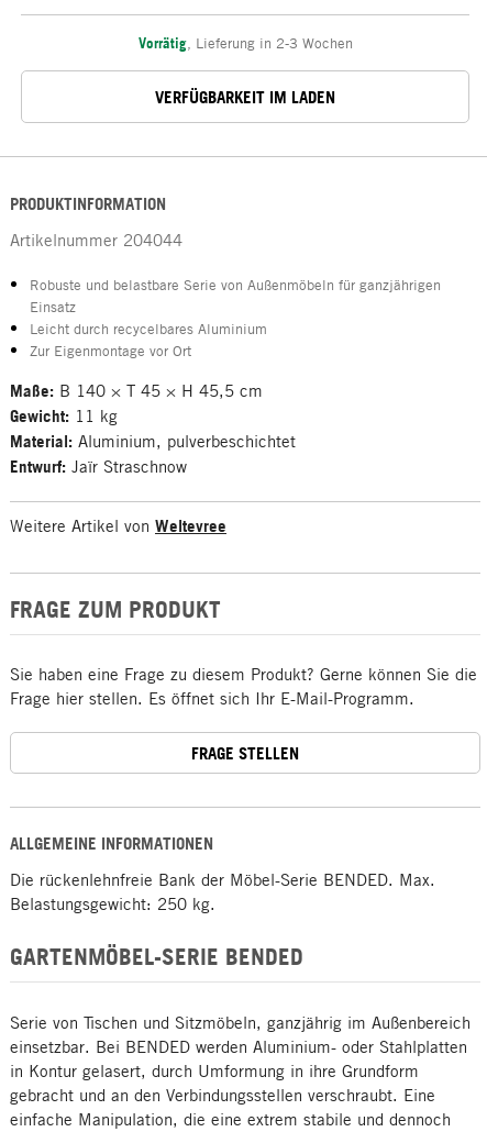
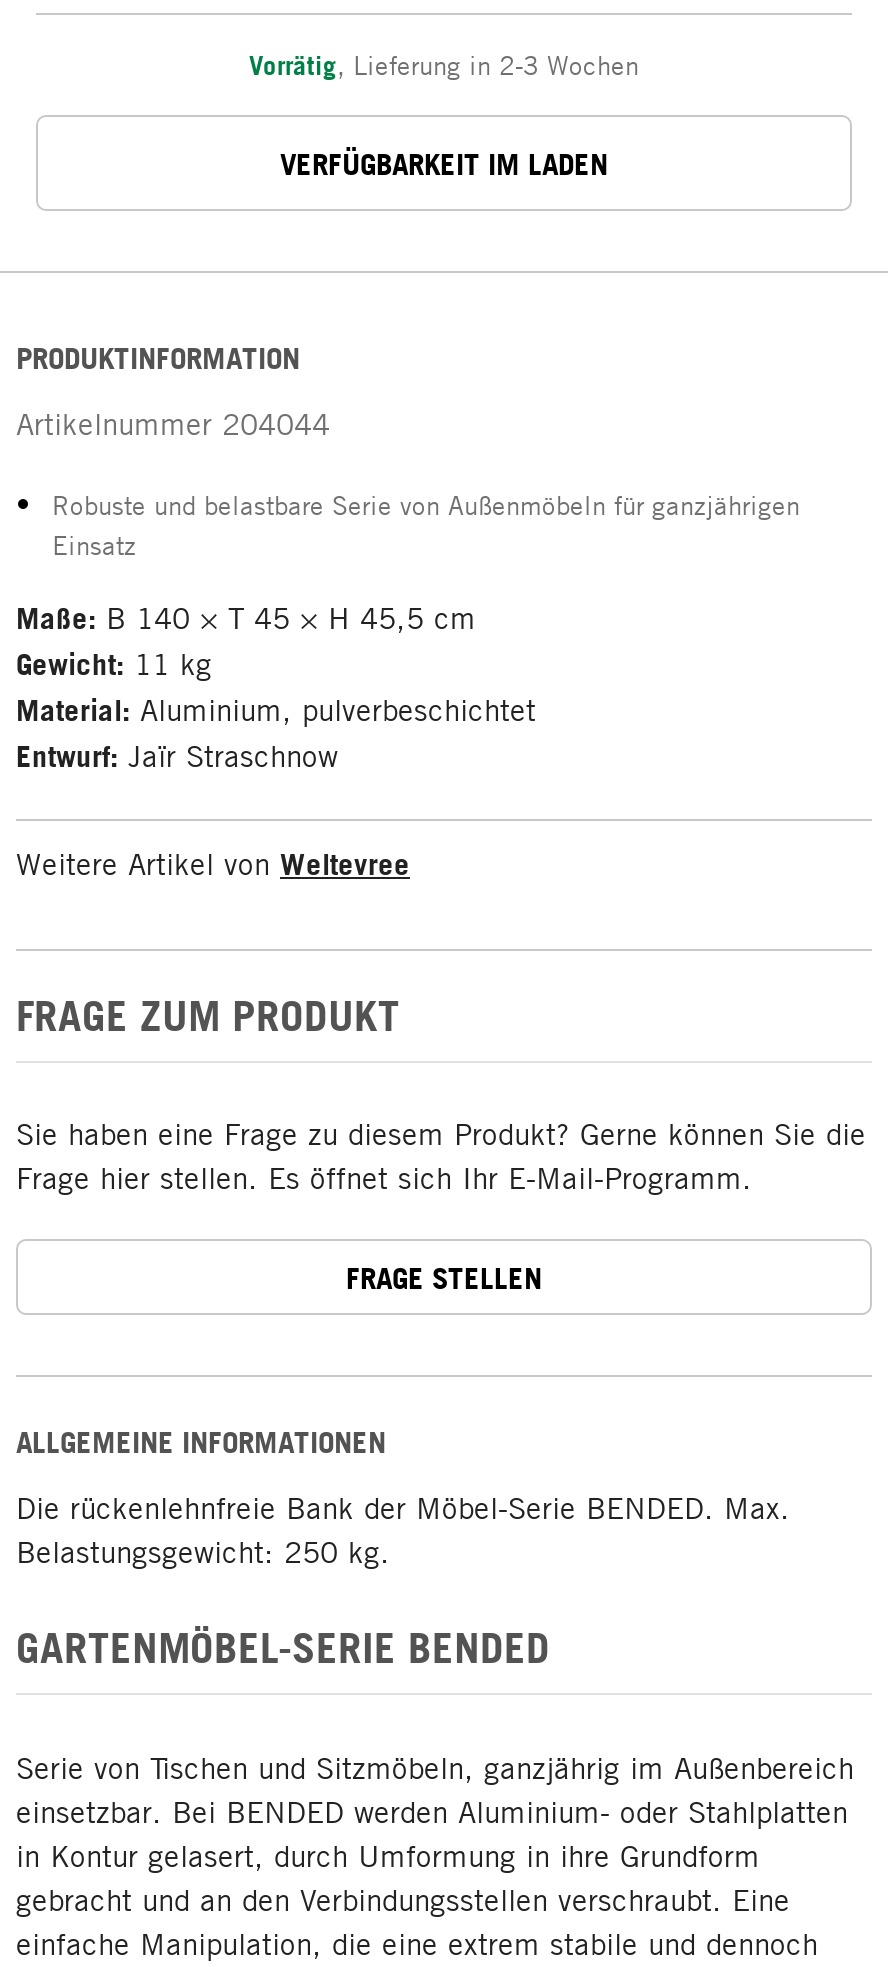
[30,320,267,359] Leicht durch recycelbares Aluminium | Zur Eigenmontage vor Ort -> none

